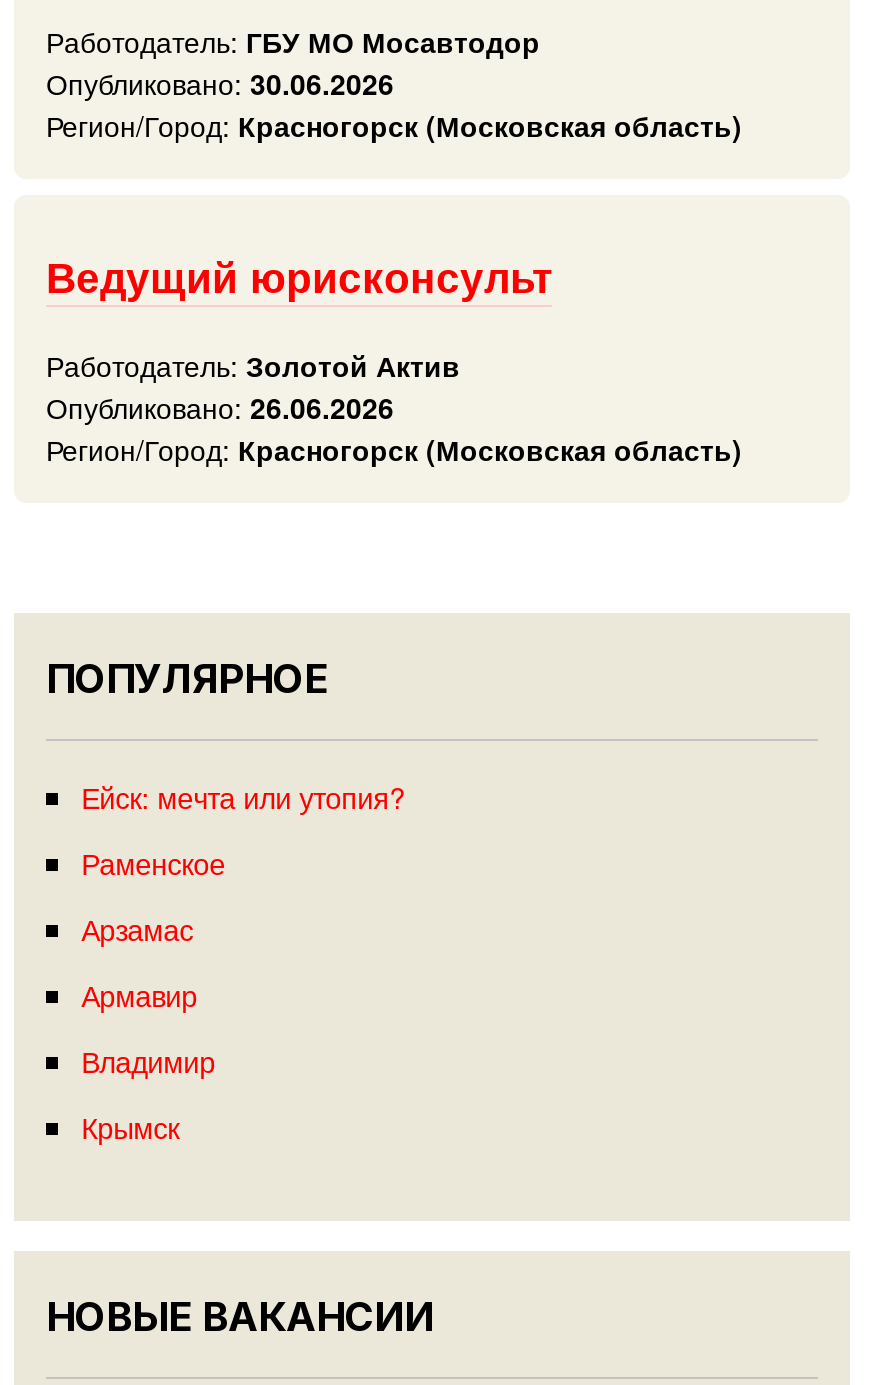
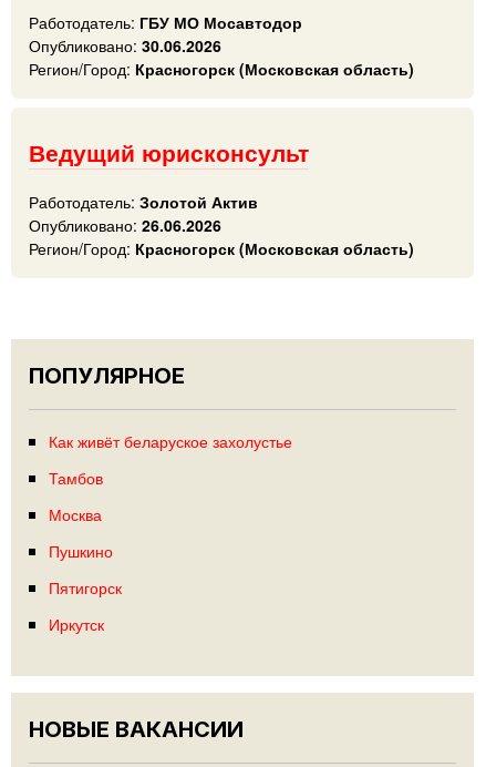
[81,775,405,817] Ейск: мечта или утопия? -> [48,429,292,452] Как живёт беларуское захолустье
[81,841,225,883] Раменское -> [48,466,103,489] Тамбов
[81,907,193,949] Арзамас -> [48,502,101,526] Москва
[81,973,197,1015] Армавир -> [48,539,112,562] Пушкино
[81,1039,215,1081] Владимир -> [48,575,121,599] Пятигорск
[81,1105,179,1147] Крымск -> [48,612,104,635] Иркутск

